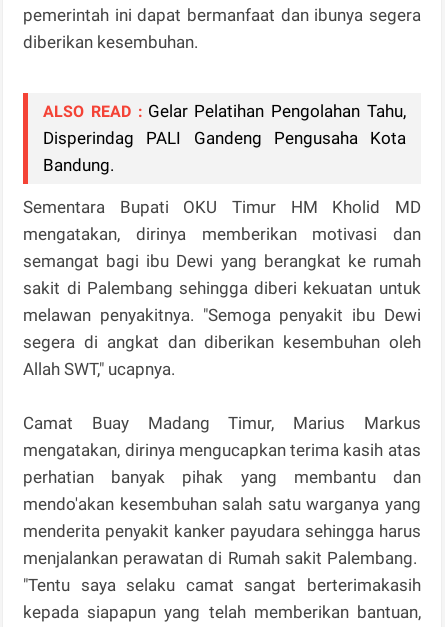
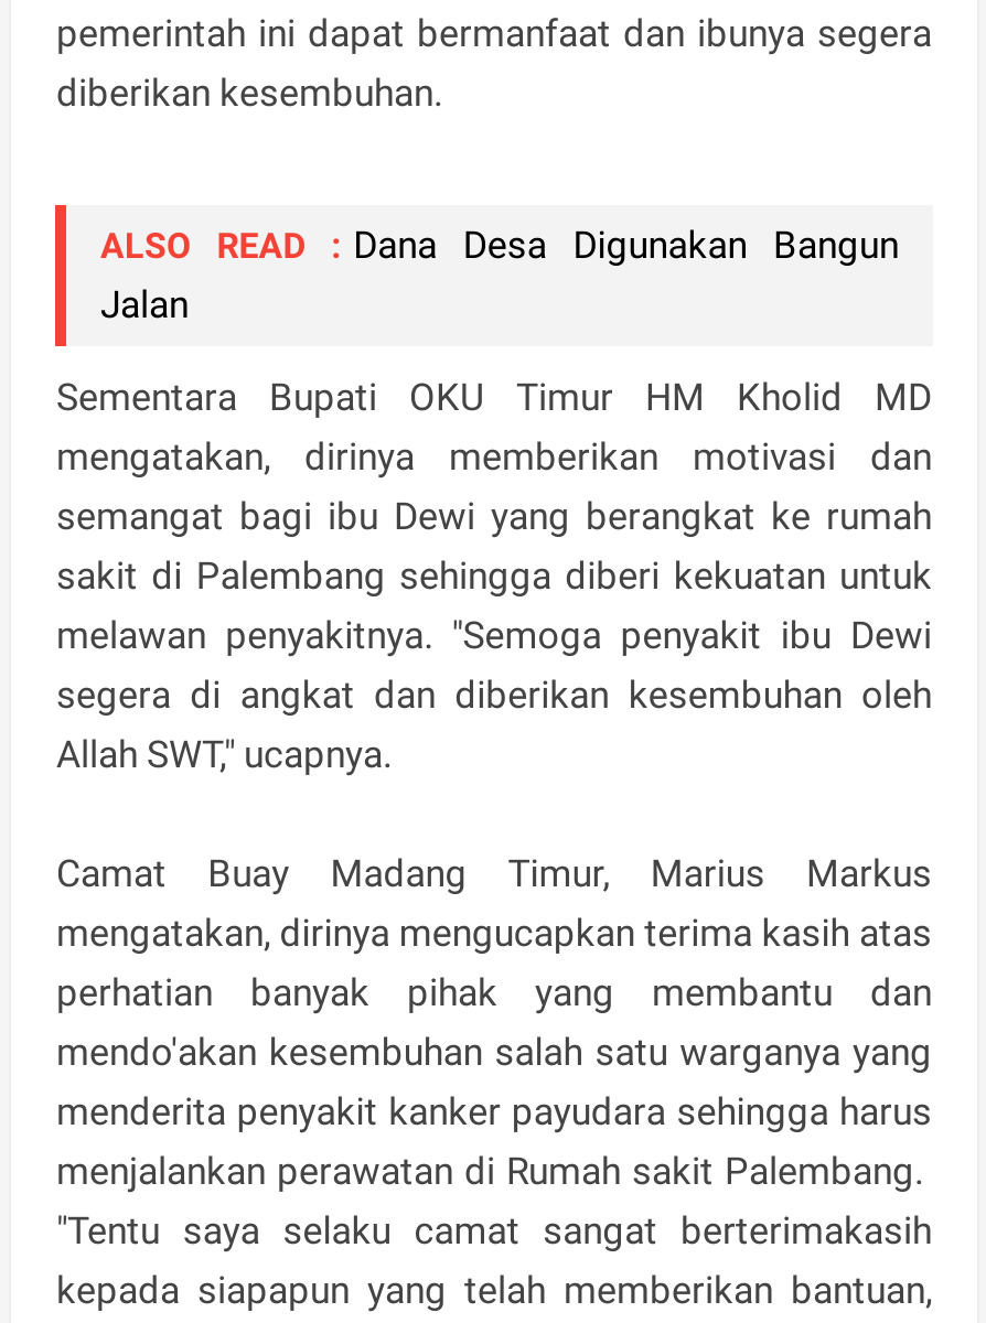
[43,101,405,175] ALSO READ : Gelar Pelatihan Pengolahan Tahu, | Disperindag PALI Gandeng Pengusaha Kota | Bandung. -> [100,222,899,326] ALSO READ : Dana Desa Digunakan Bangun | Jalan

